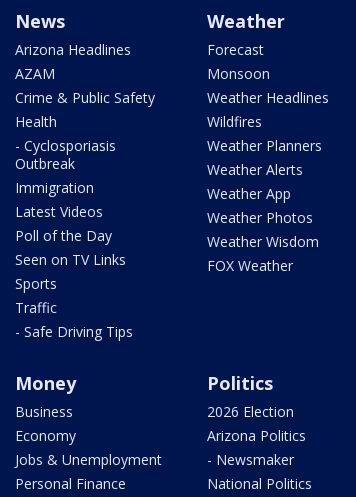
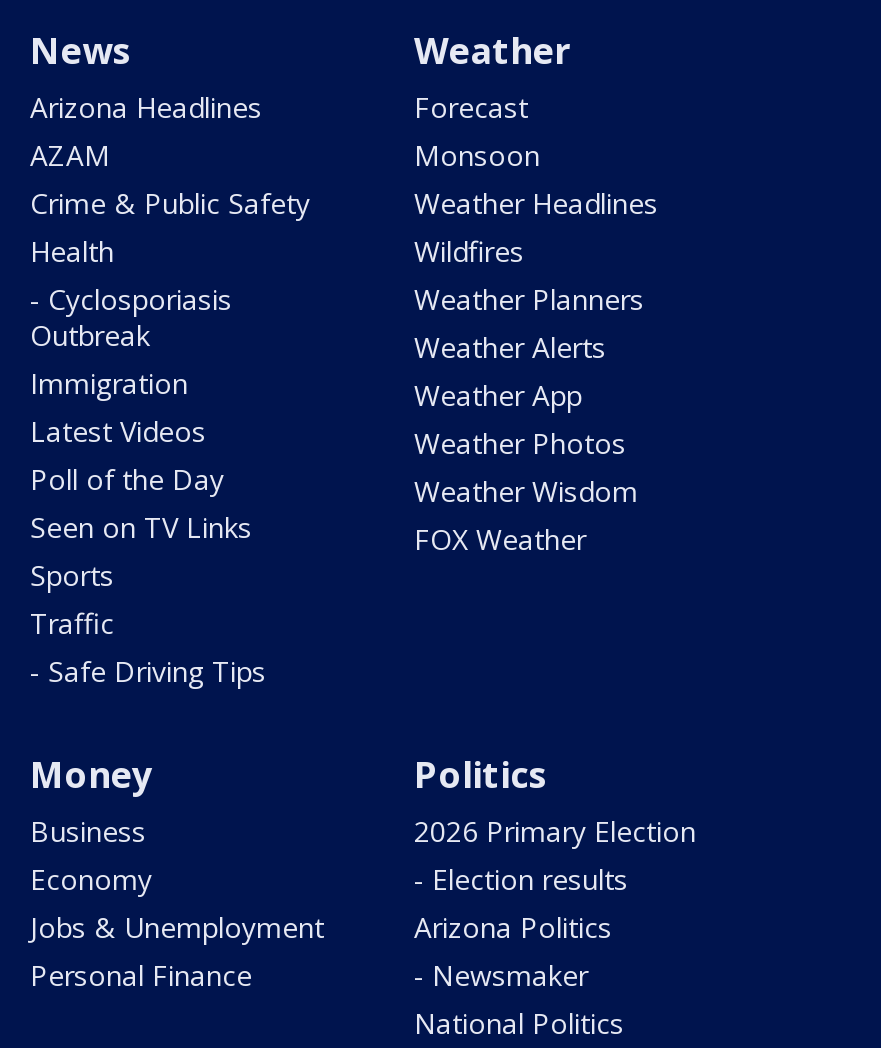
[207,402,294,421] 2026 Election -> [414,811,696,897] 2026 Primary Election | - Election results

